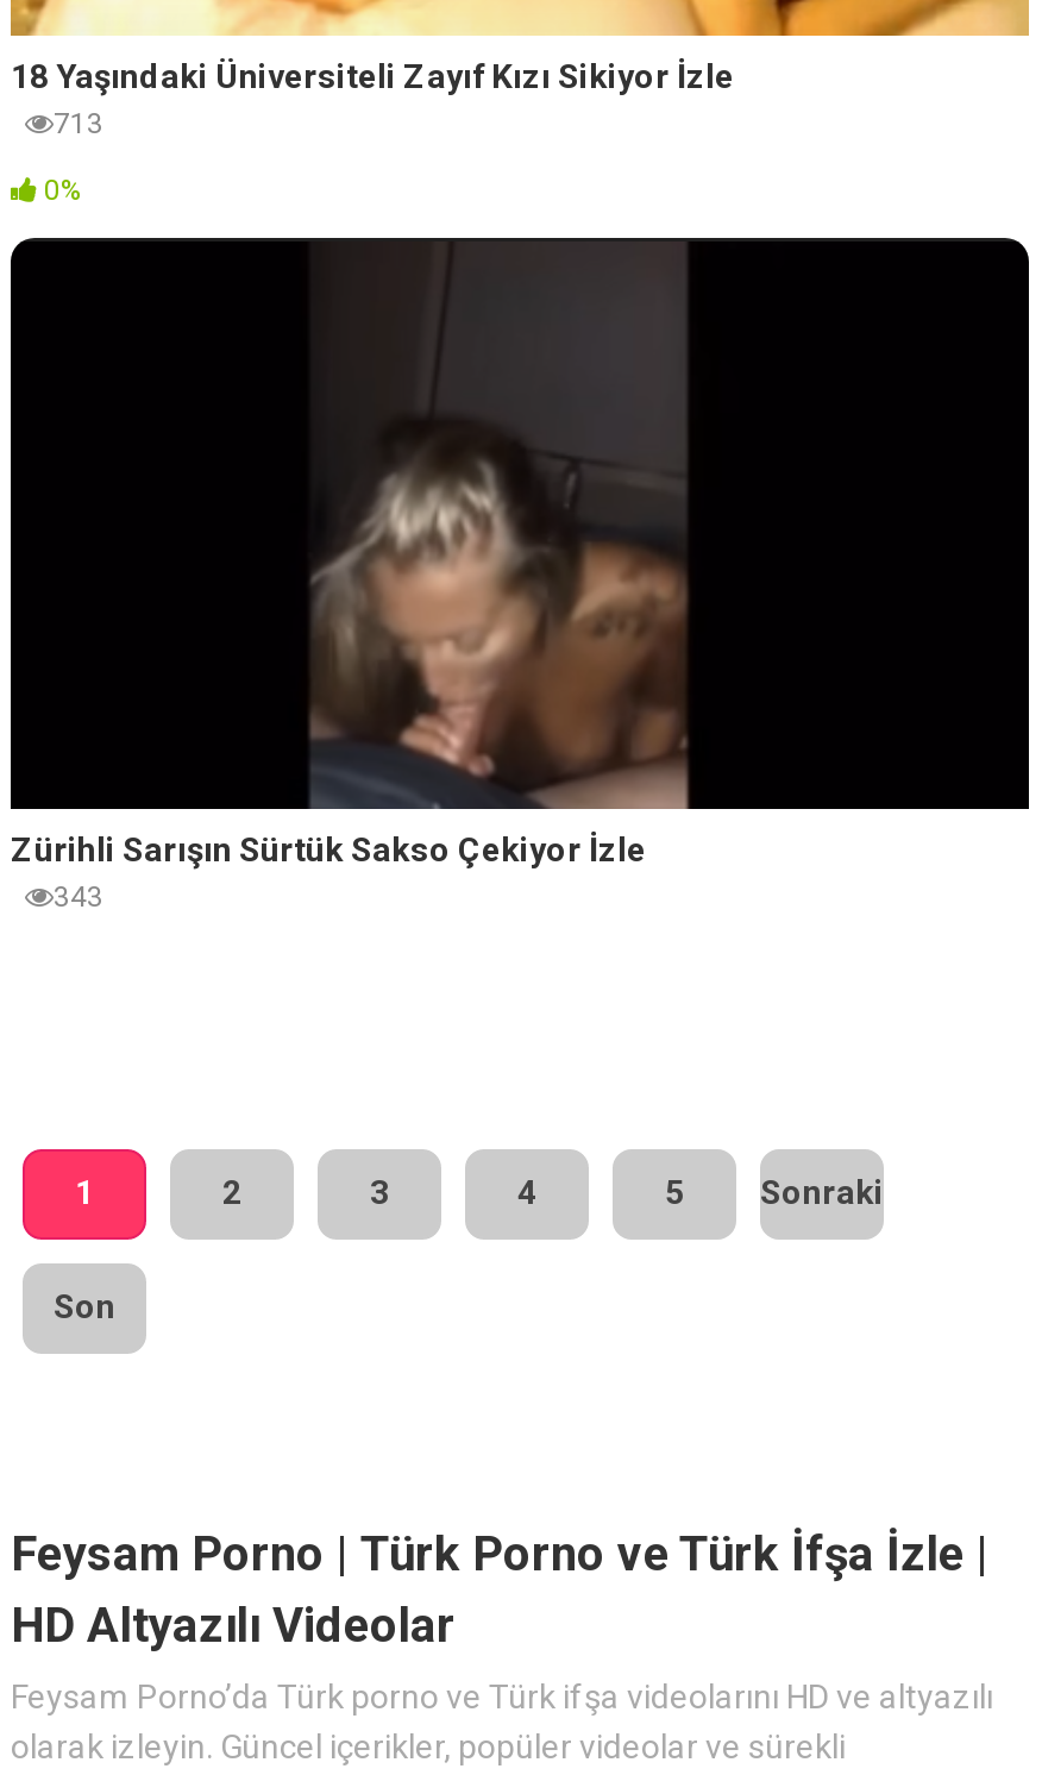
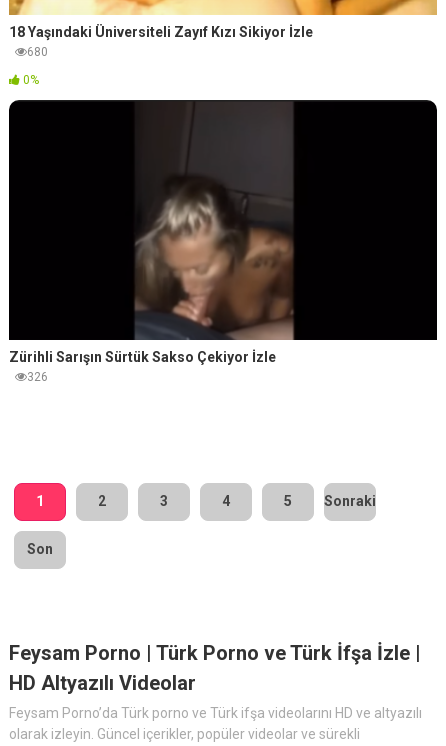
[54,108,103,141] 713 -> [27,45,48,59] 680
[54,881,103,914] 343 -> [27,370,48,384] 326

